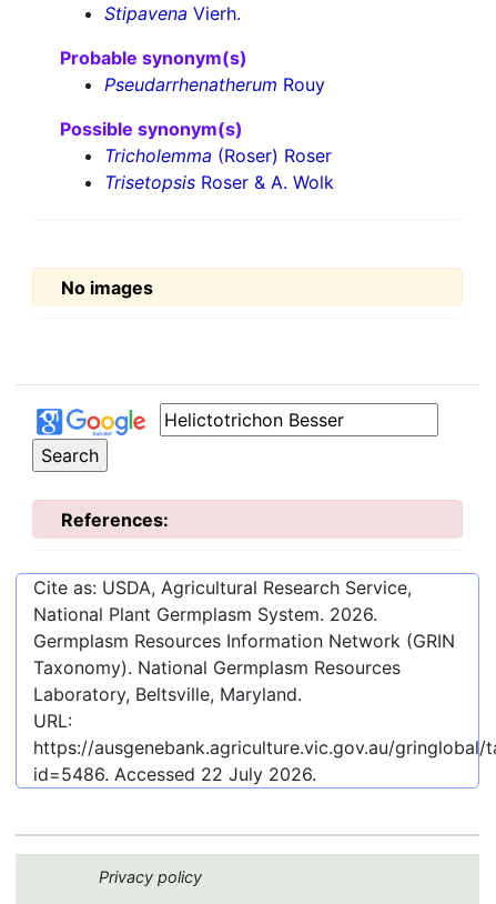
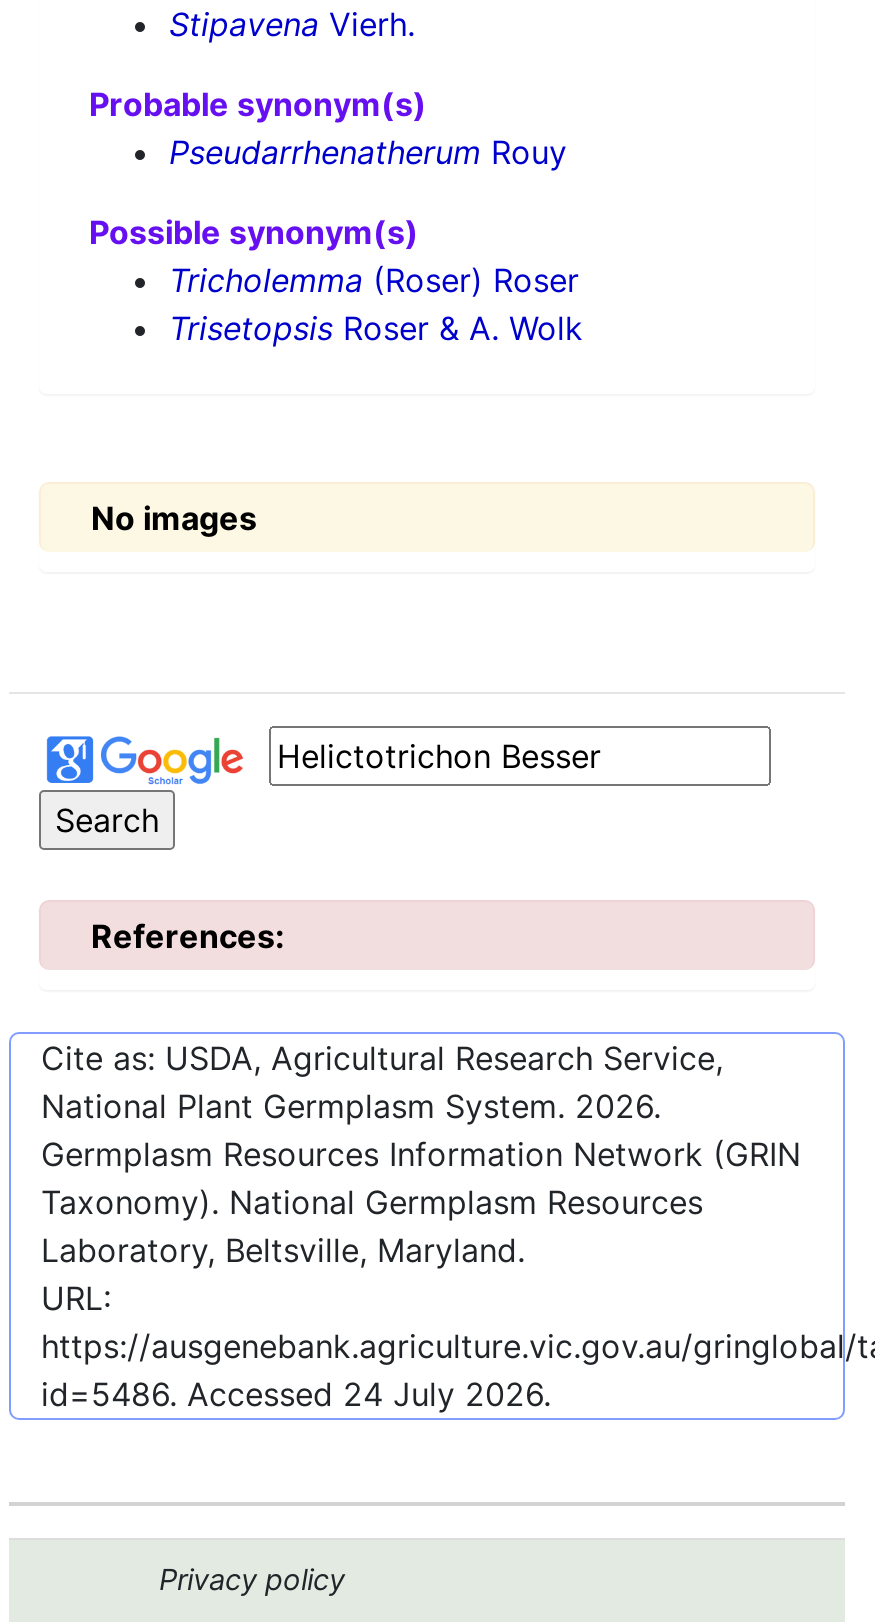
[33,762,316,785] id=5486. Accessed 22 July 2026. -> [41,1373,551,1413] id=5486. Accessed 24 July 2026.

